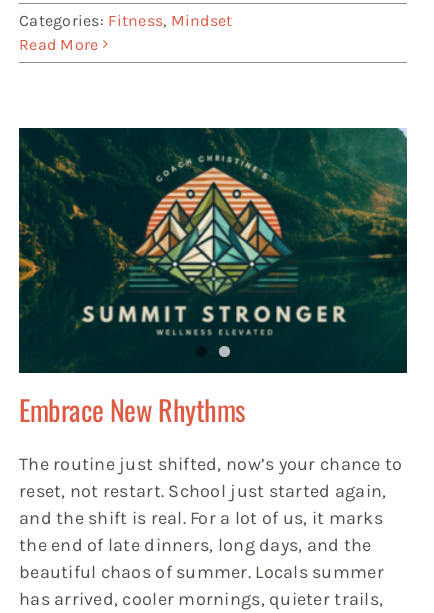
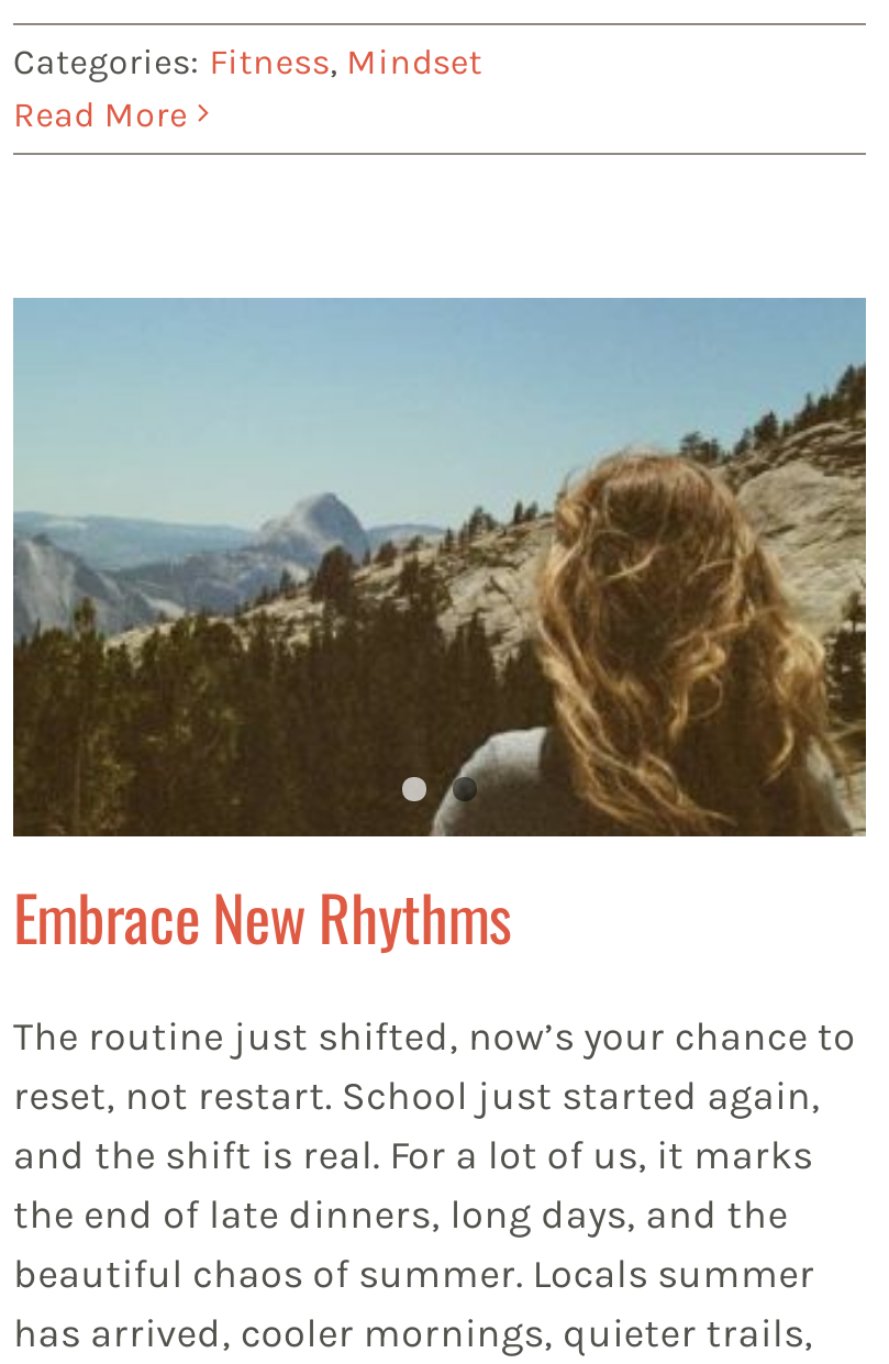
[18,127,408,374] [image] -> [13,298,868,839] [image]

